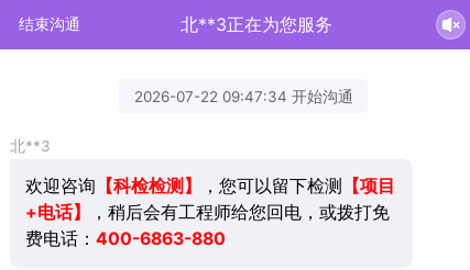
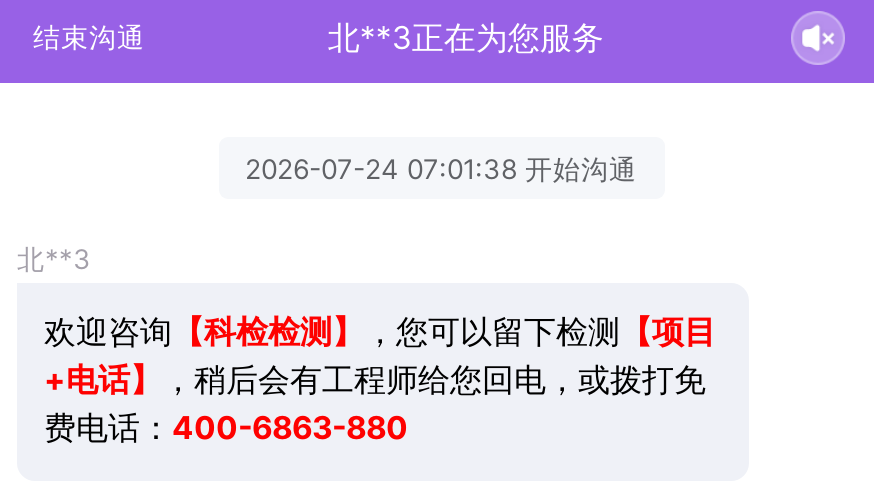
[134,87,353,105] 2026-07-22 09:47:34 开始沟通 -> [245,152,637,184] 2026-07-24 07:01:38 开始沟通

